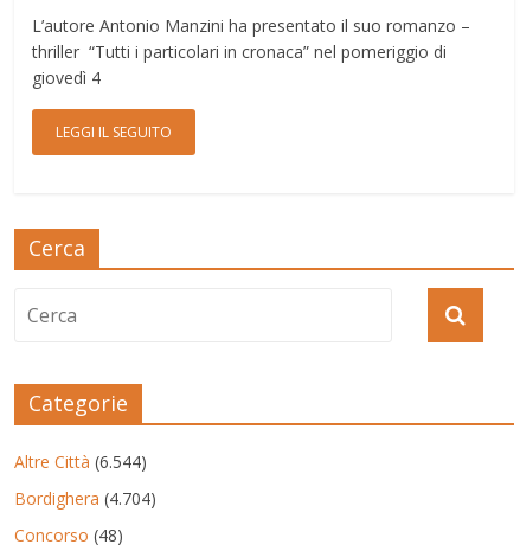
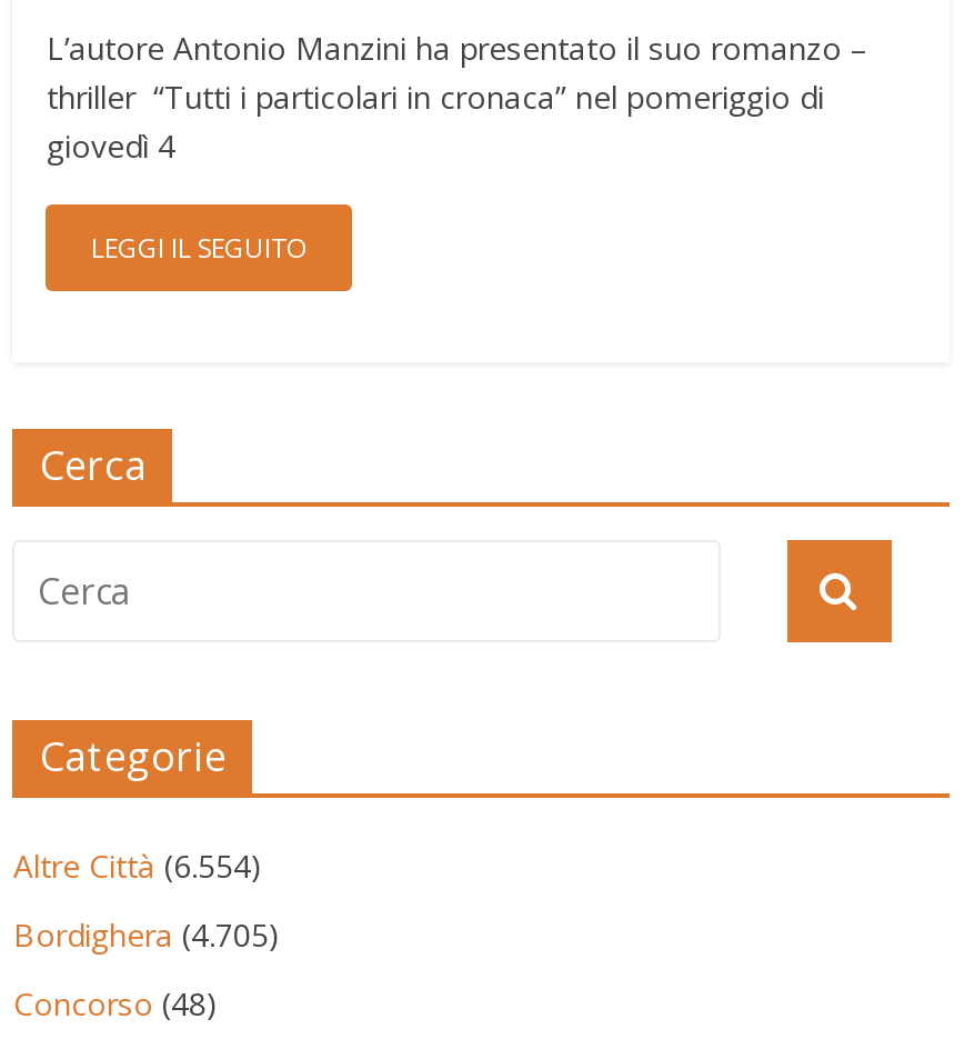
[15,450,147,473] Altre Città (6.544) -> [13,845,262,887] Altre Città (6.554)
[15,487,157,510] Bordighera (4.704) -> [13,913,280,956] Bordighera (4.705)

